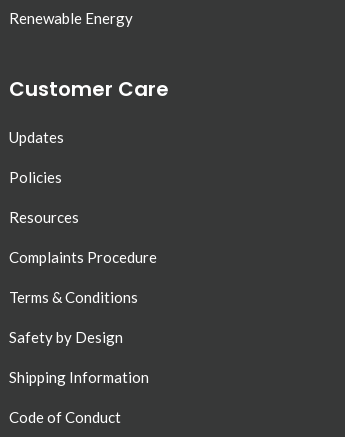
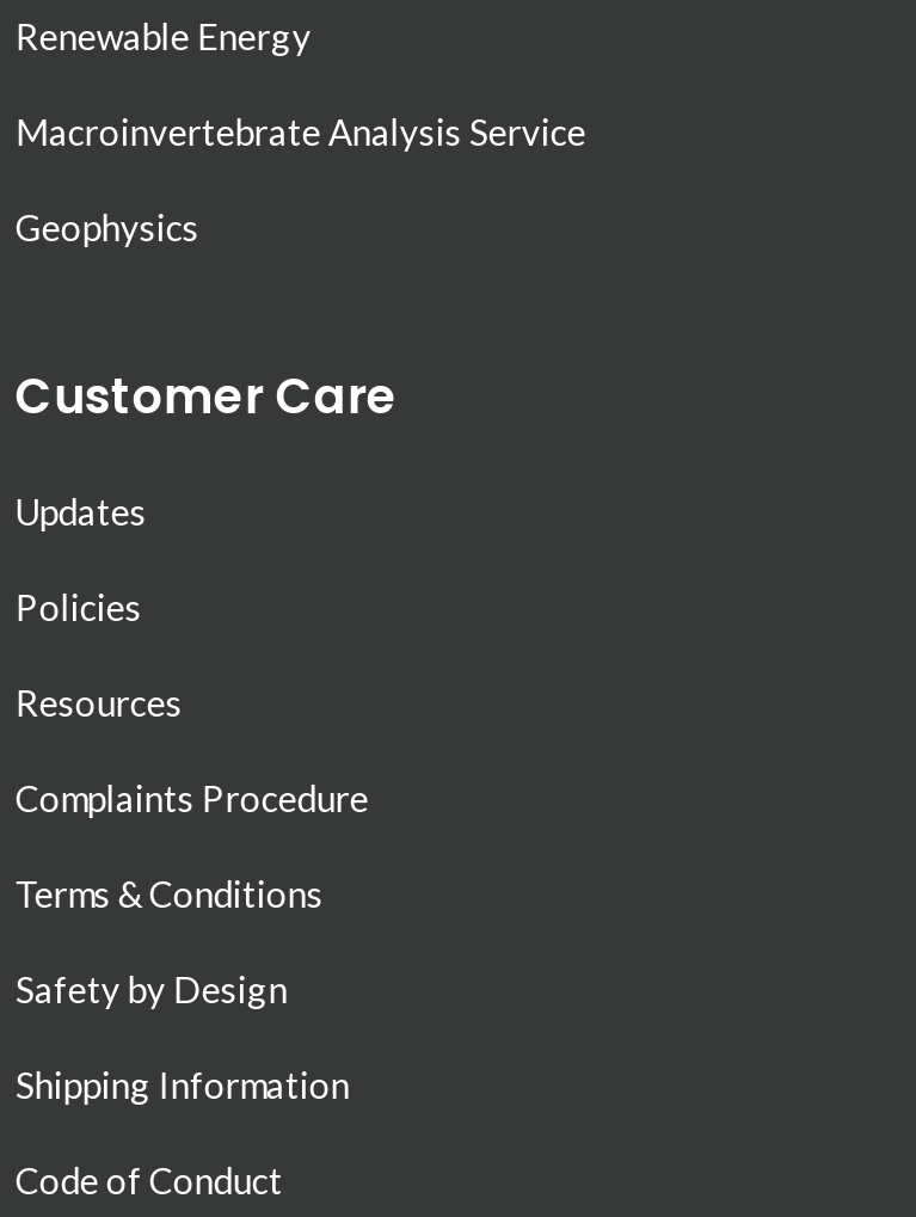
none -> [15,110,586,249] Macroinvertebrate Analysis Service | Geophysics

